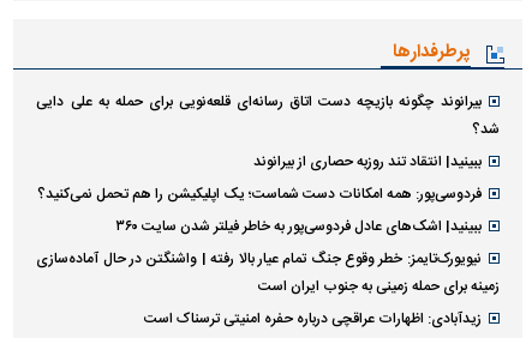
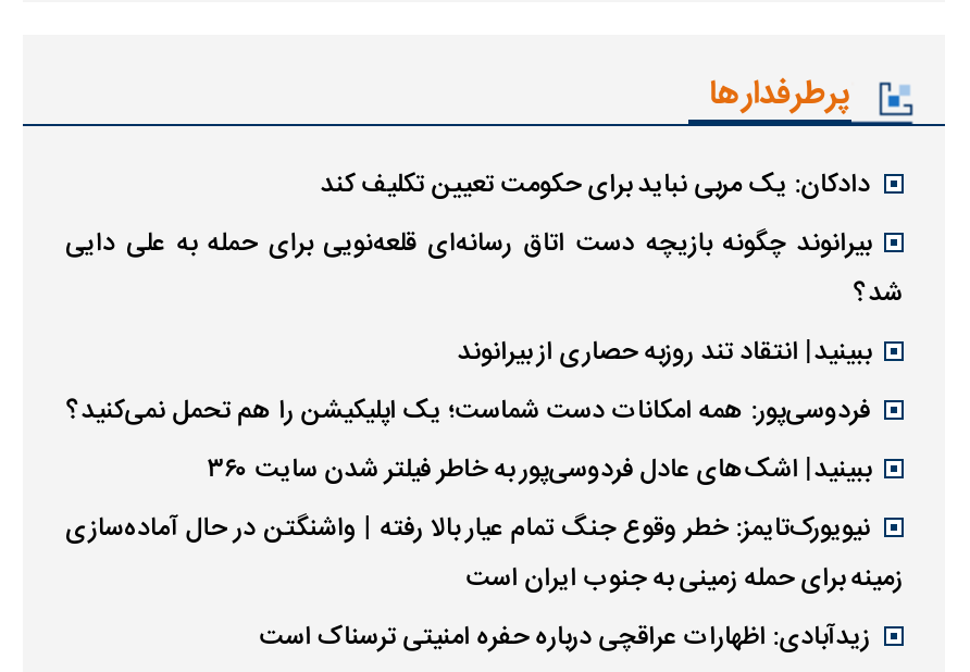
none -> [320,163,870,207] دادکان: یک مربی نباید برای حکومت تعیین تکلیف کند

